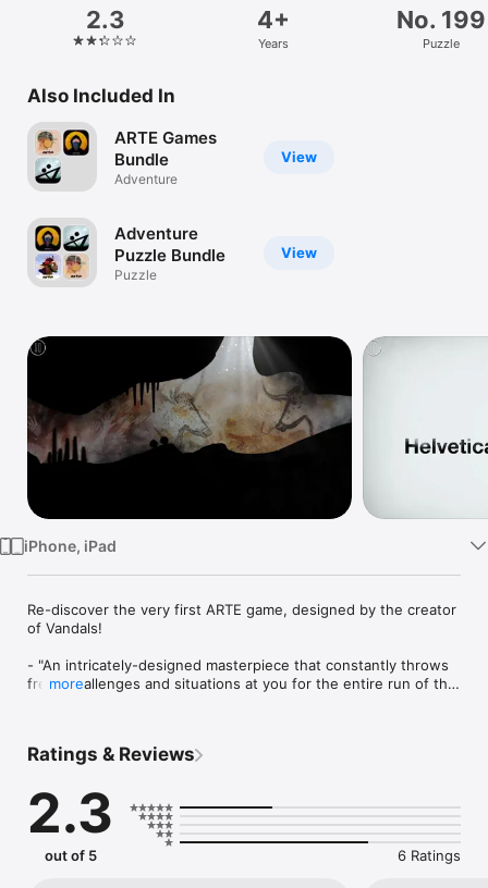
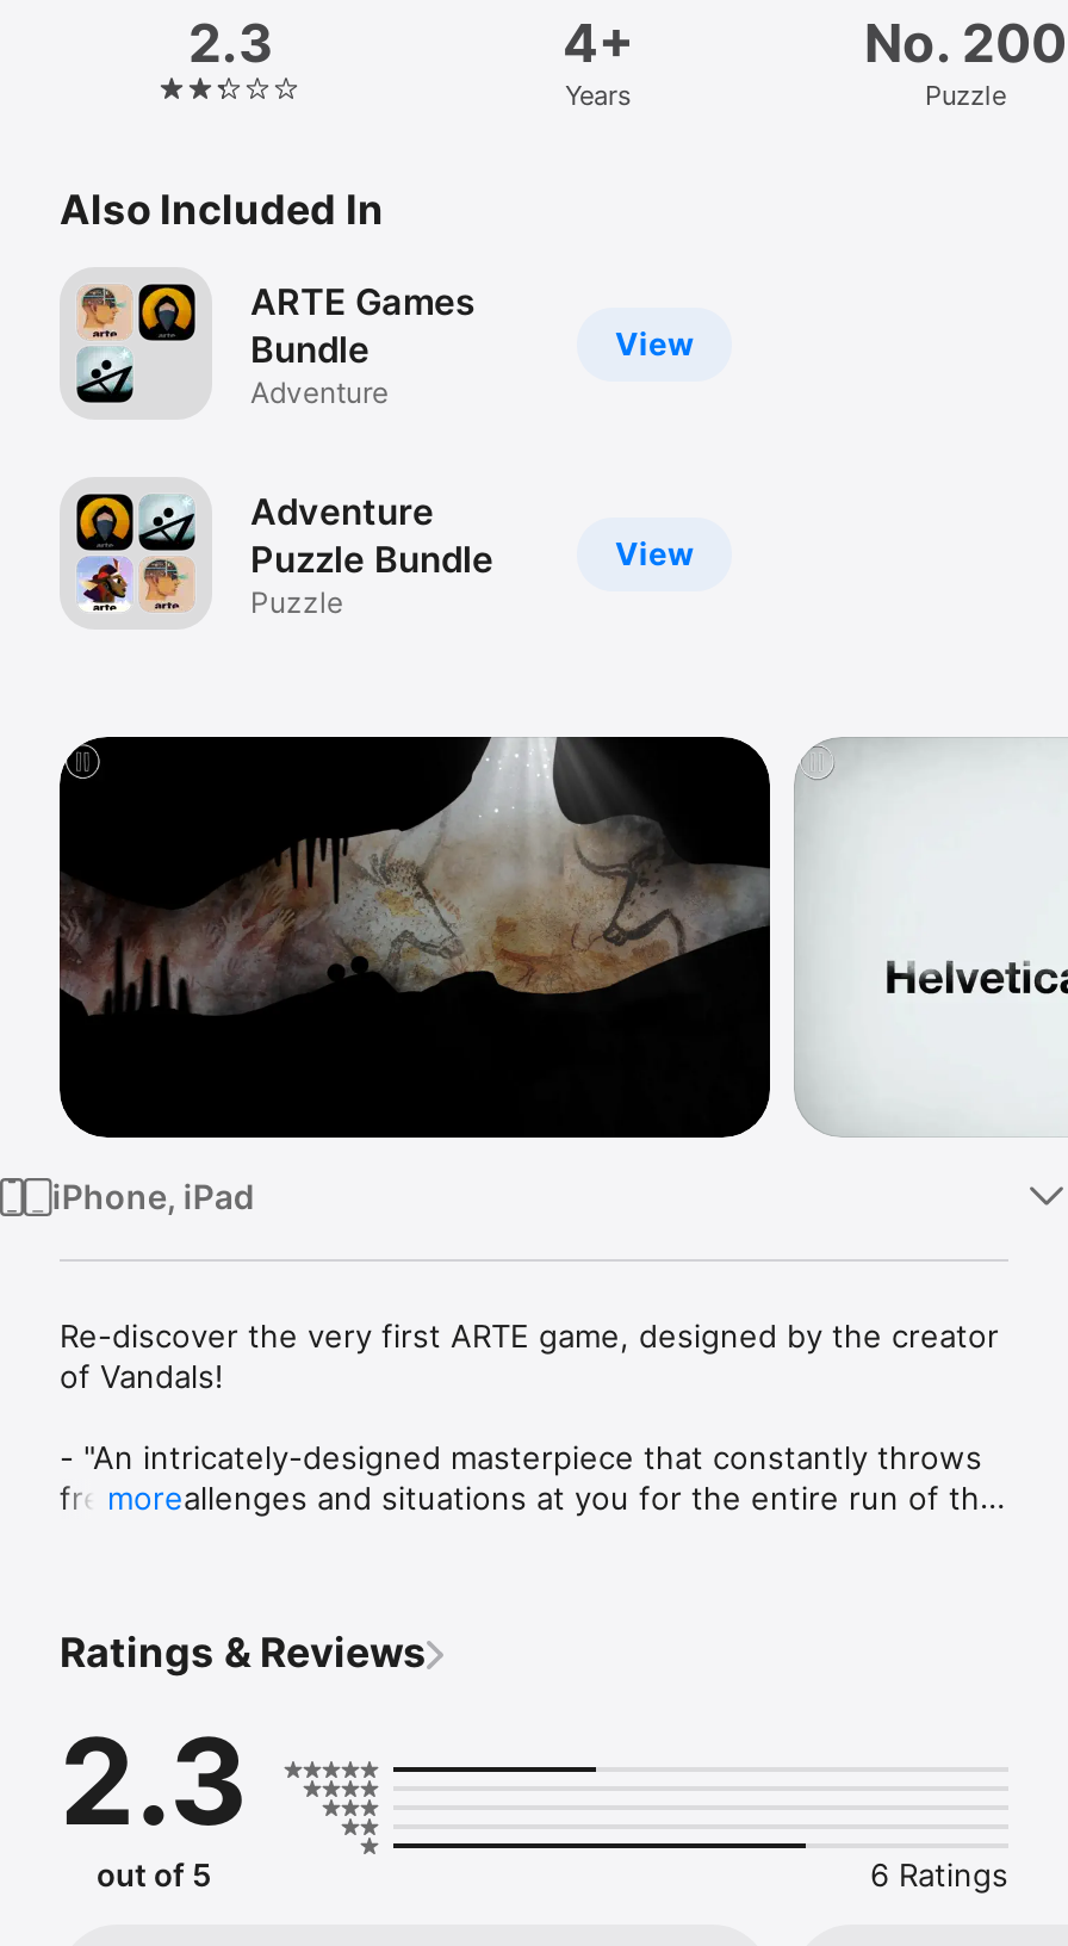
[396,5,486,34] No. 199 -> [864,12,1067,74] No. 200

